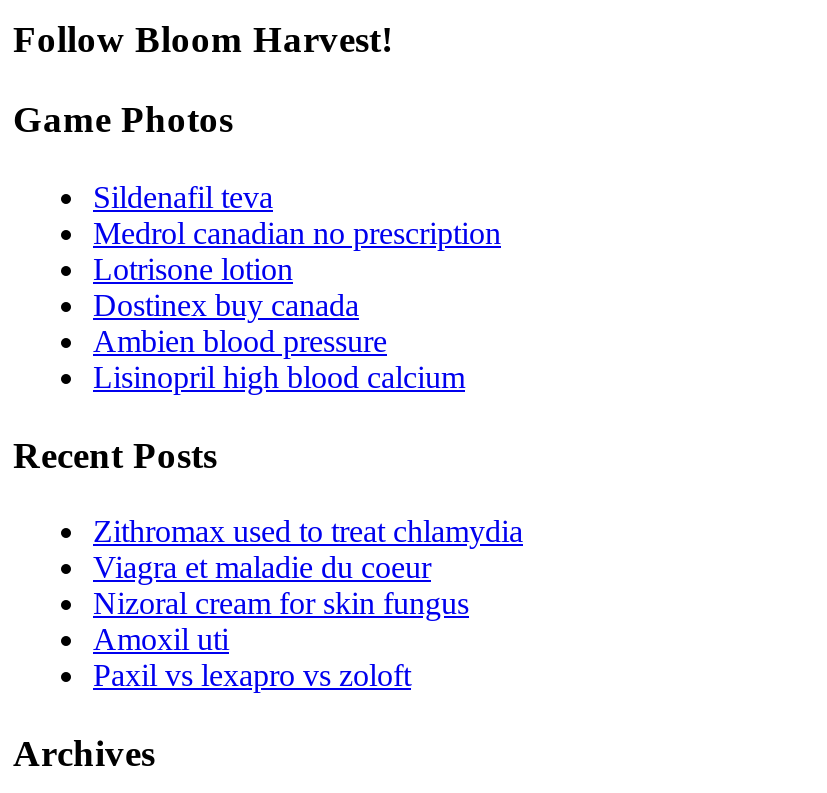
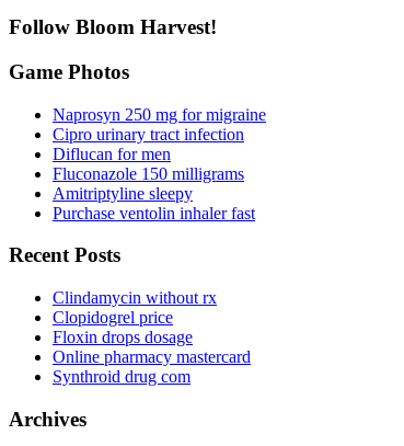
[93,179,501,393] Sildenafil teva | Medrol canadian no prescription | Lotrisone lotion | Dostinex buy canada | Ambien blood pressure | Lisinopril high blood calcium -> [53,105,266,222] Naprosyn 250 mg for migraine | Cipro urinary tract infection | Diflucan for men | Fluconazole 150 milligrams | Amitriptyline sleepy | Purchase ventolin inhaler fast
[93,514,523,692] Zithromax used to treat chlamydia | Viagra et maladie du coeur | Nizoral cream for skin fungus | Amoxil uti | Paxil vs lexapro vs zoloft -> [53,288,251,386] Clindamycin without rx | Clopidogrel price | Floxin drops dosage | Online pharmacy mastercard | Synthroid drug com

